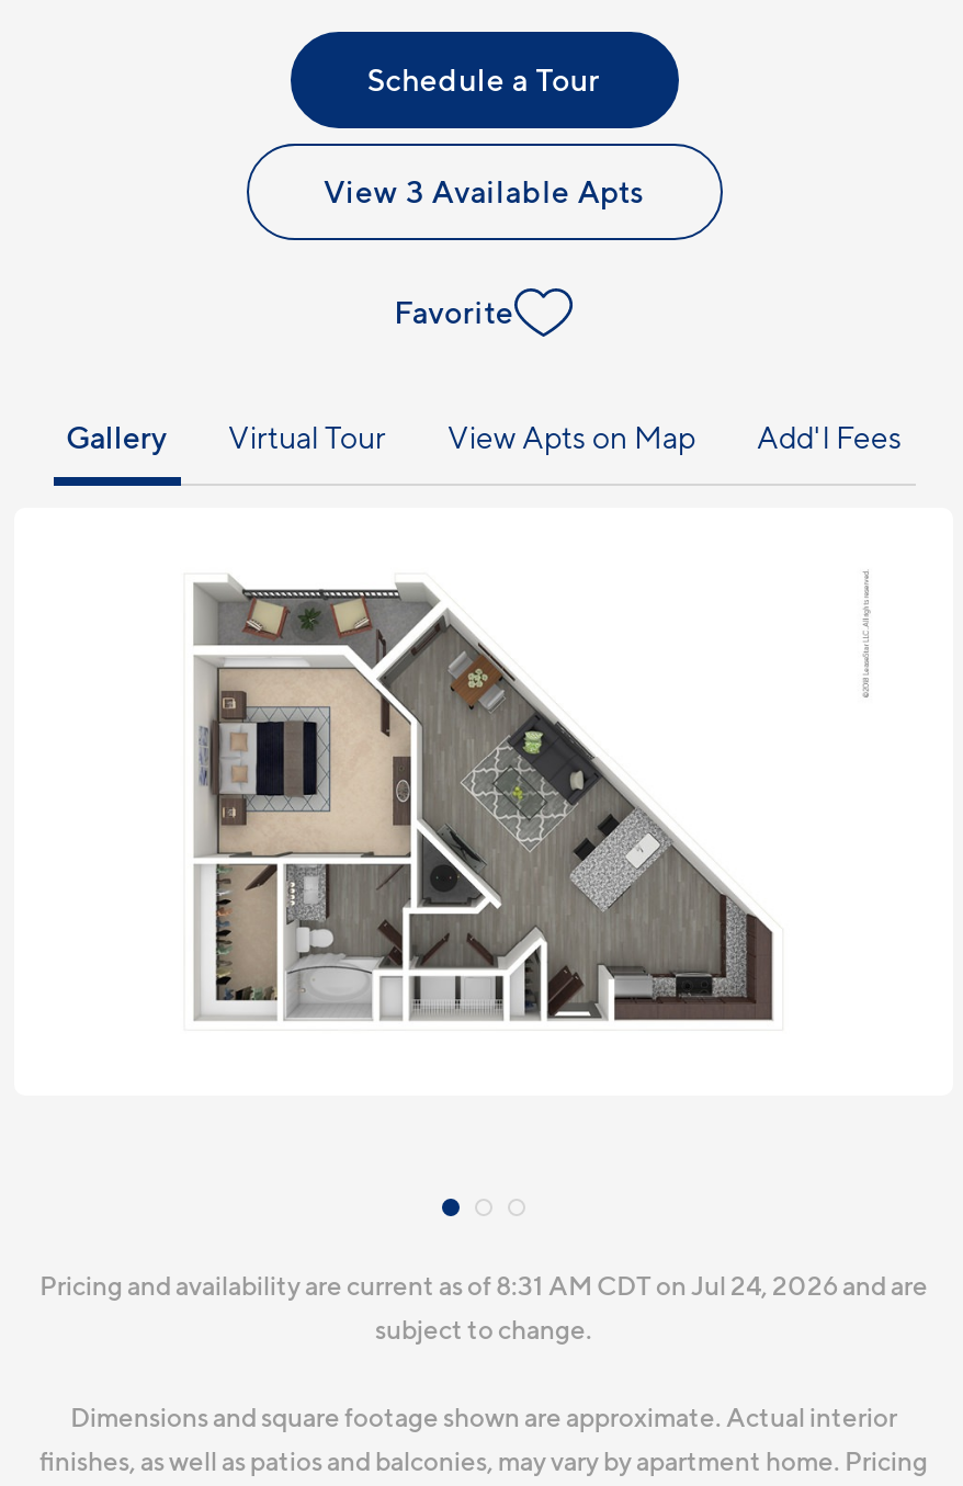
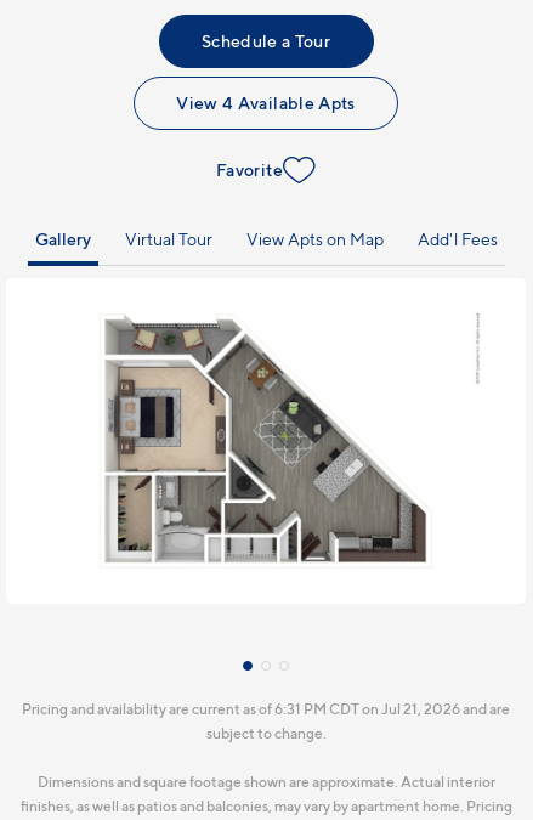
[323,172,644,209] View 3 Available Apts -> [176,92,355,113] View 4 Available Apts
[39,1269,928,1302] Pricing and availability are current as of 8:31 AM CDT on Jul 24, 2026 and are -> [22,700,510,718] Pricing and availability are current as of 6:31 PM CDT on Jul 21, 2026 and are

